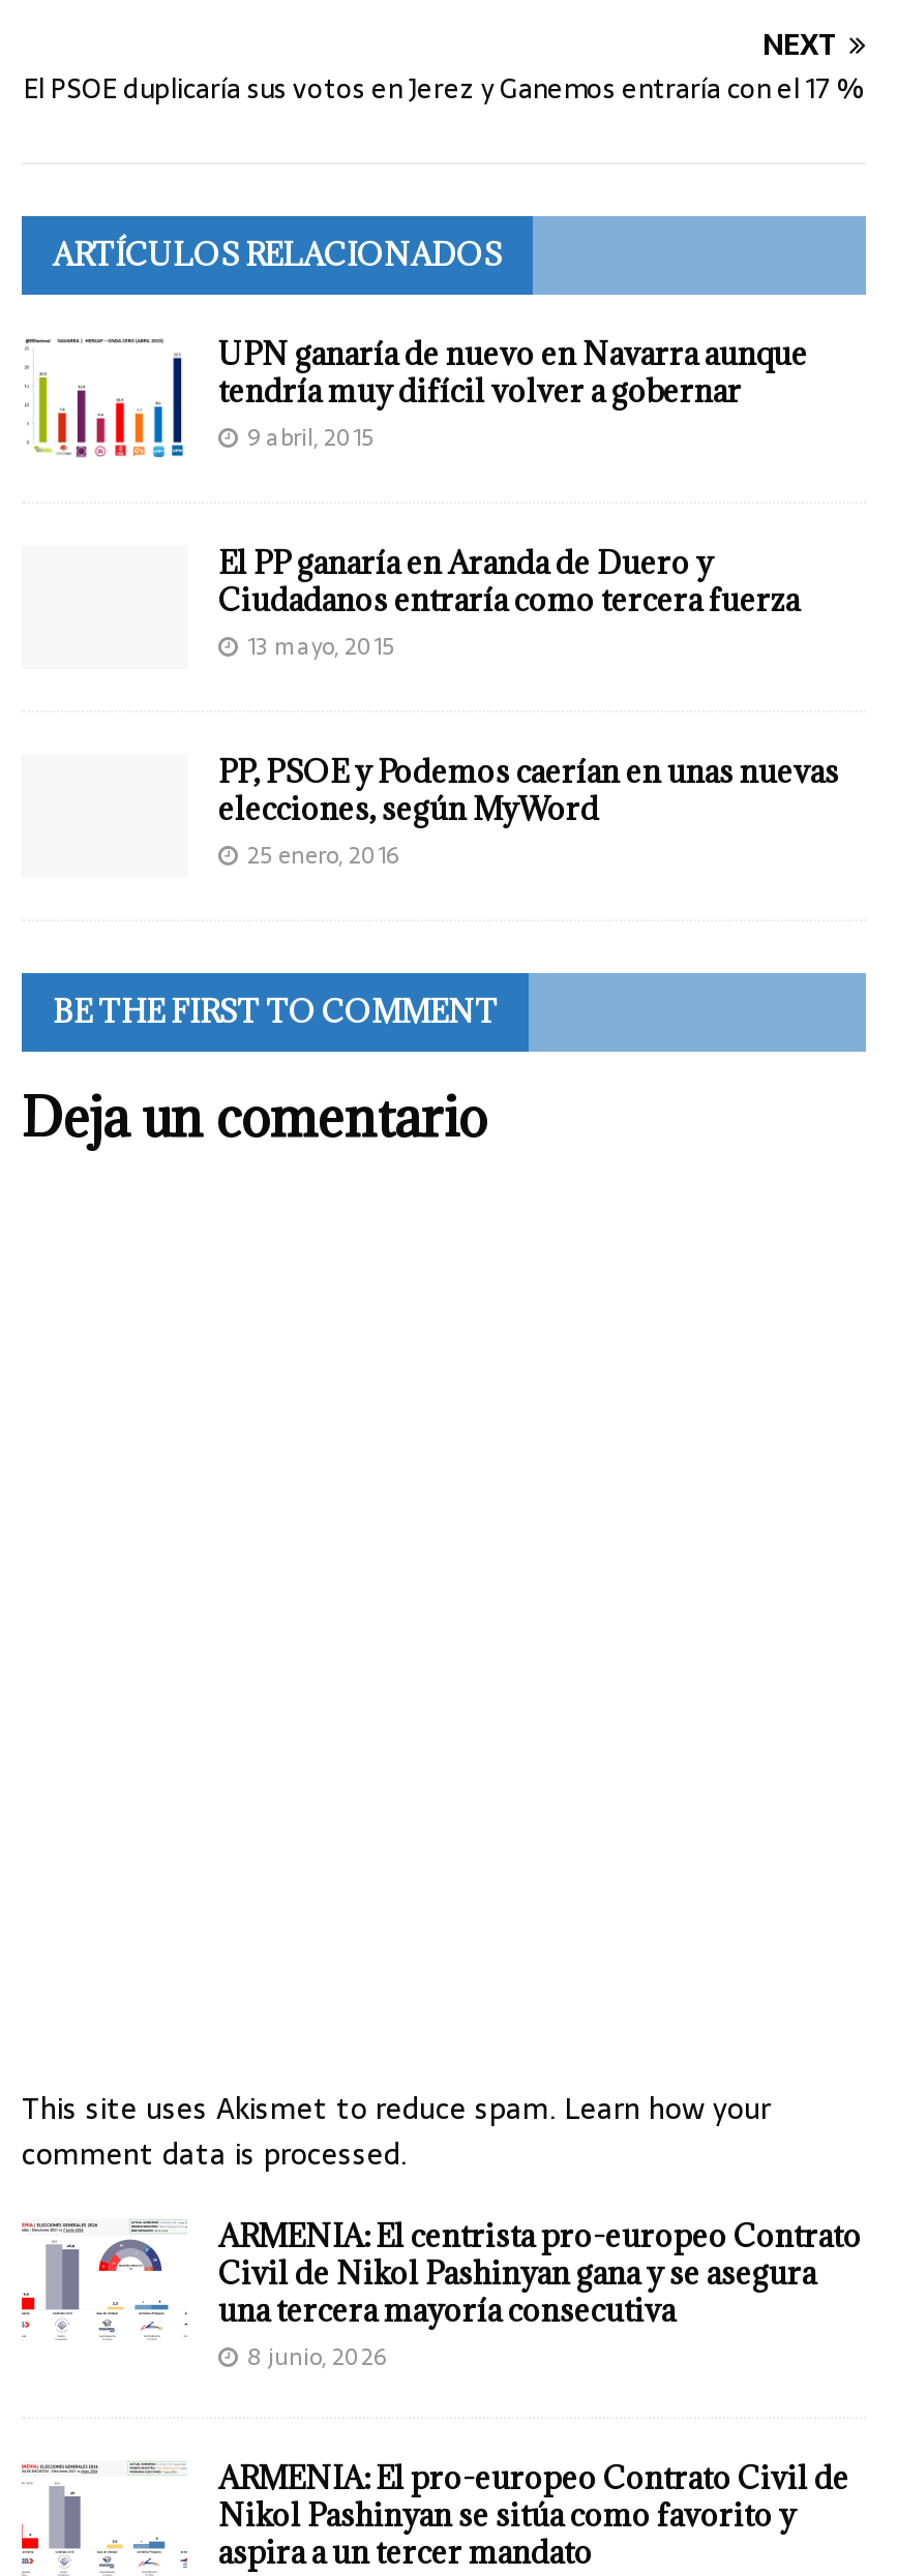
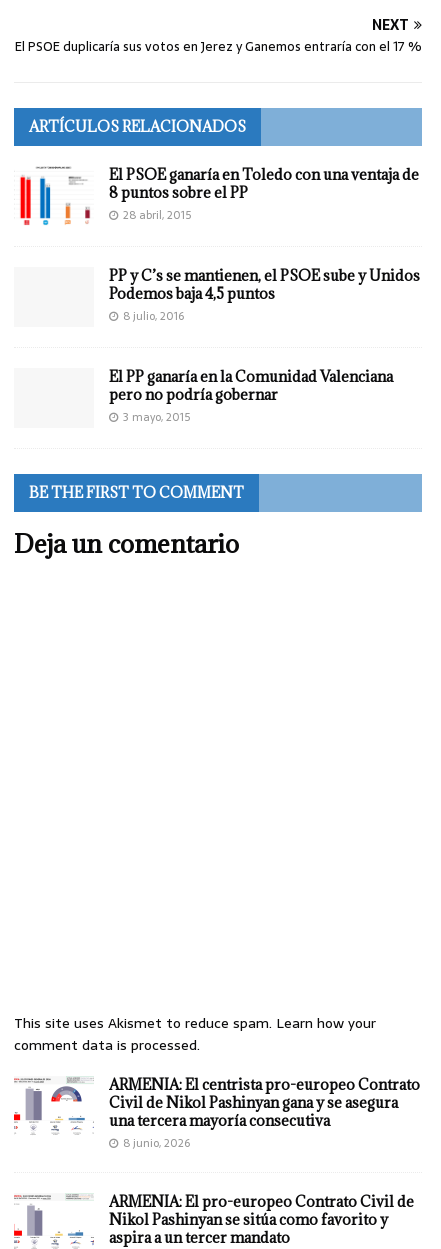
[24,333,808,460] [image] | UPN ganaría de nuevo en Navarra aunque | tendría muy difícil volver a gobernar | 9 abril, 2015 -> [17,165,419,226] [image] | El PSOE ganaría en Toledo con una ventaja de | 8 puntos sobre el PP | 28 abril, 2015
[218,543,800,665] El PP ganaría en Aranda de Duero y | Ciudadanos entraría como tercera fuerza | 13 mayo, 2015 -> [109,266,420,325] PP y C’s se mantienen, el PSOE sube y Unidos | Podemos baja 4,5 puntos | 8 julio, 2016
[218,752,839,874] PP, PSOE y Podemos caerían en unas nuevas | elecciones, según MyWord | 25 enero, 2016 -> [109,367,393,426] El PP ganaría en la Comunidad Valenciana | pero no podría gobernar | 3 mayo, 2015

